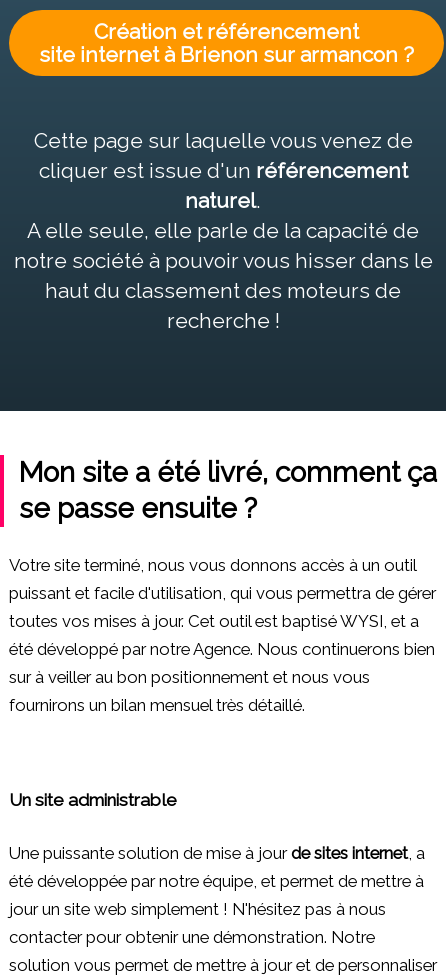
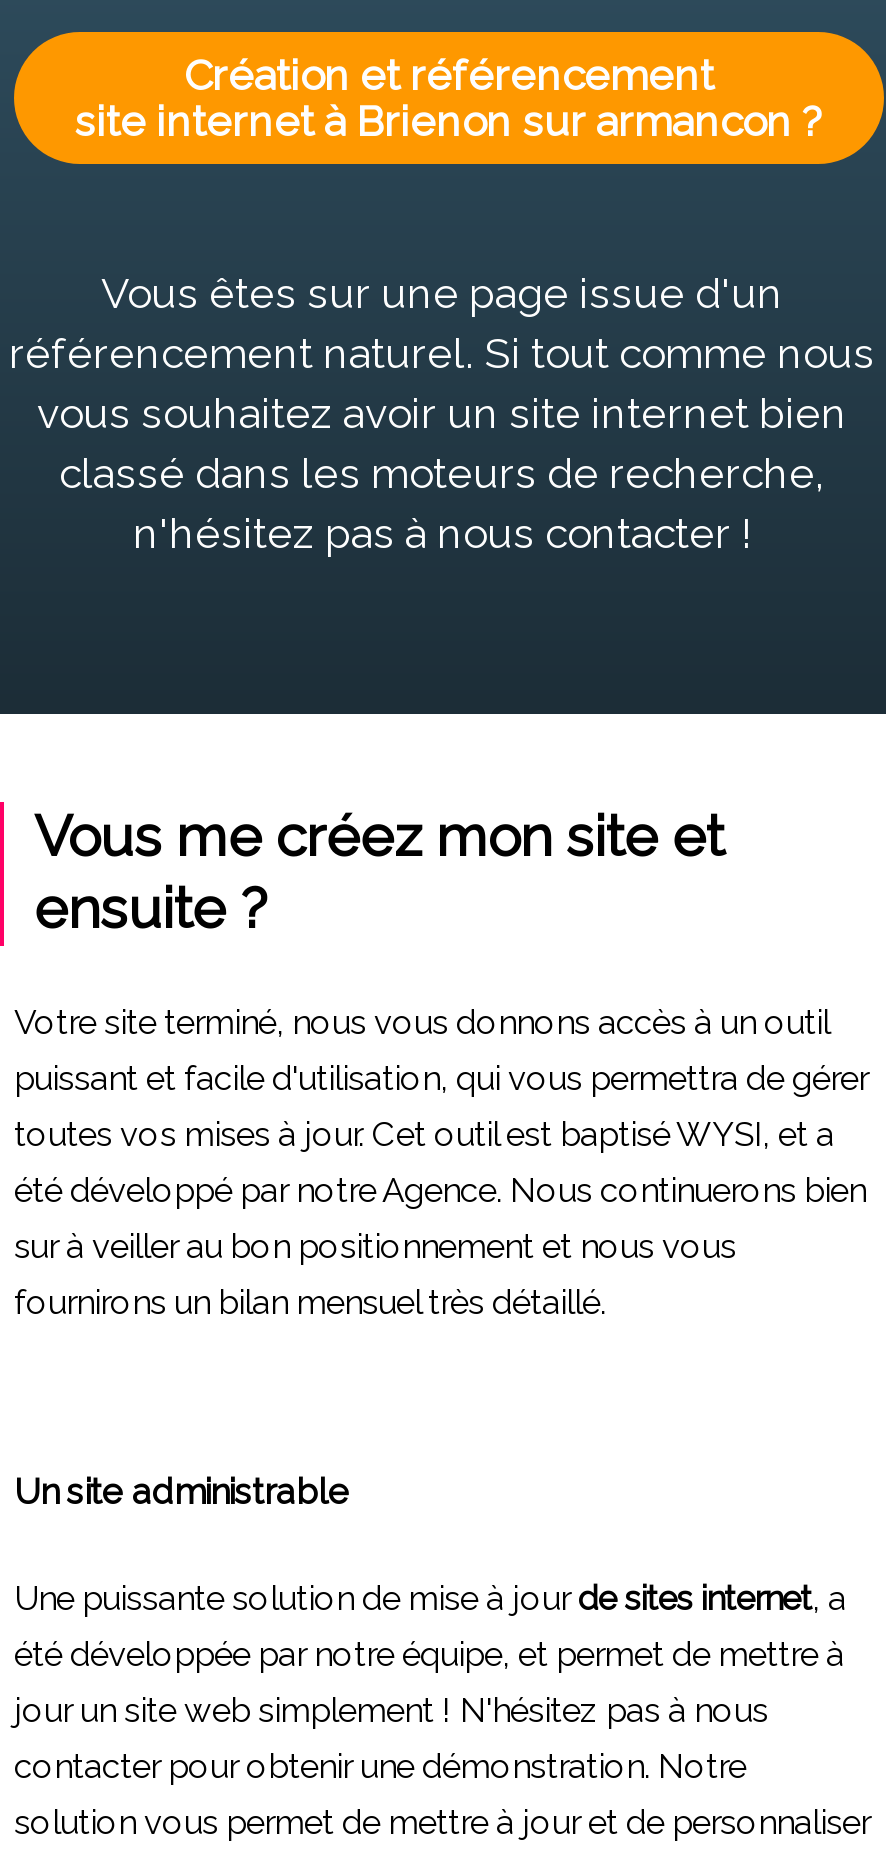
[13,128,432,333] Cette page sur laquelle vous venez de | cliquer est issue d'un référencement | naturel. | A elle seule, elle parle de la capacité de | notre société à pouvoir vous hisser dans le | haut du classement des moteurs de | recherche ! -> [9,268,875,558] Vous êtes sur une page issue d'un | référencement naturel. Si tout comme nous | vous souhaitez avoir un site internet bien | classé dans les moteurs de recherche, | n'hésitez pas à nous contacter !
[19,456,437,525] Mon site a été livré, comment ça | se passe ensuite ? -> [34,804,724,942] Vous me créez mon site et | ensuite ?

